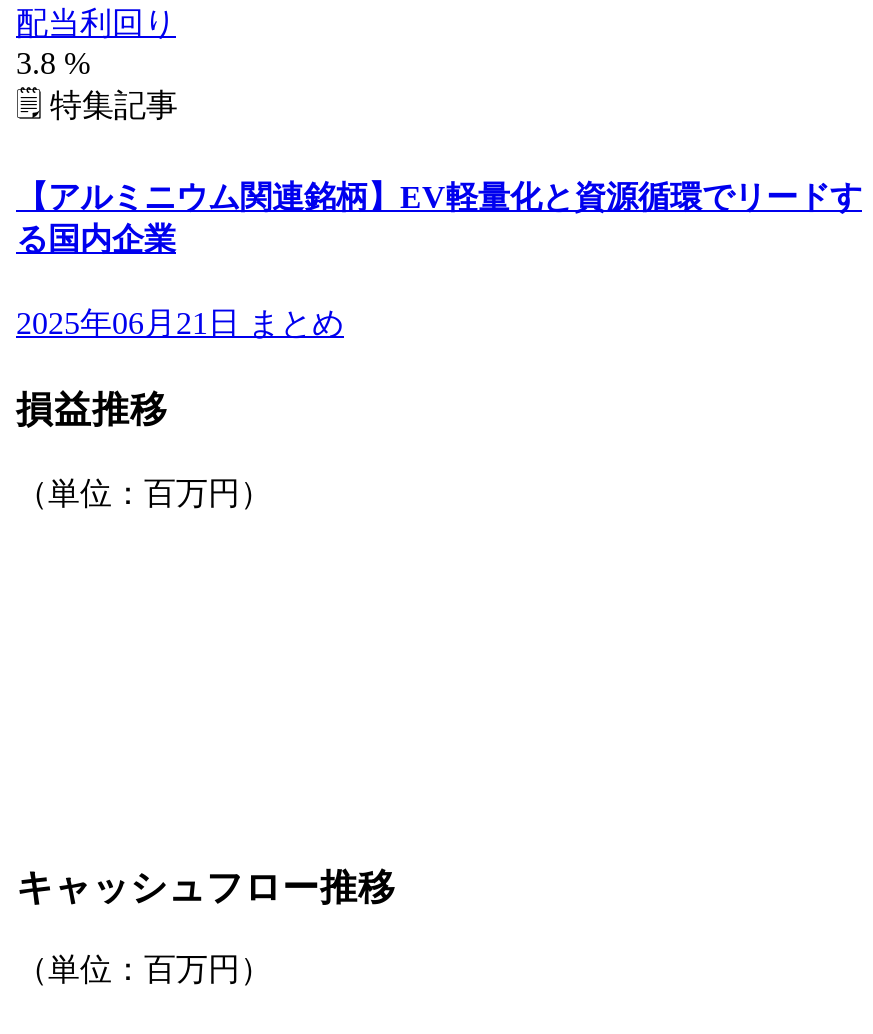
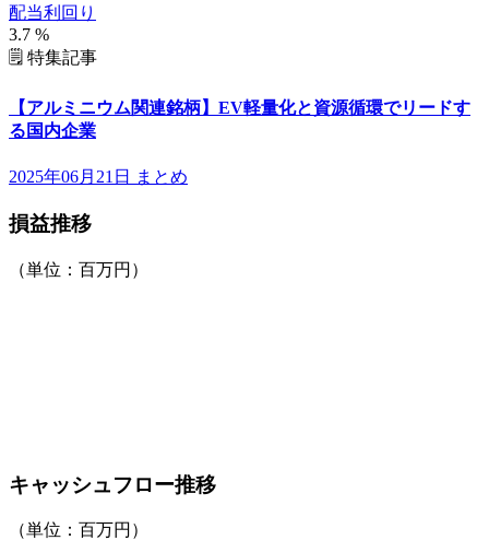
[16,46,90,80] 3.8 % -> [9,25,49,44] 3.7 %

